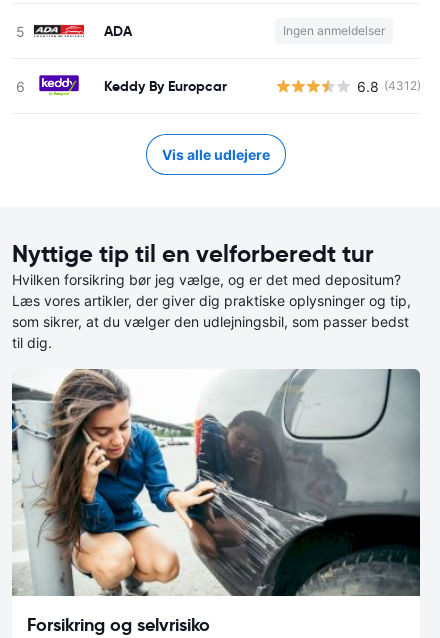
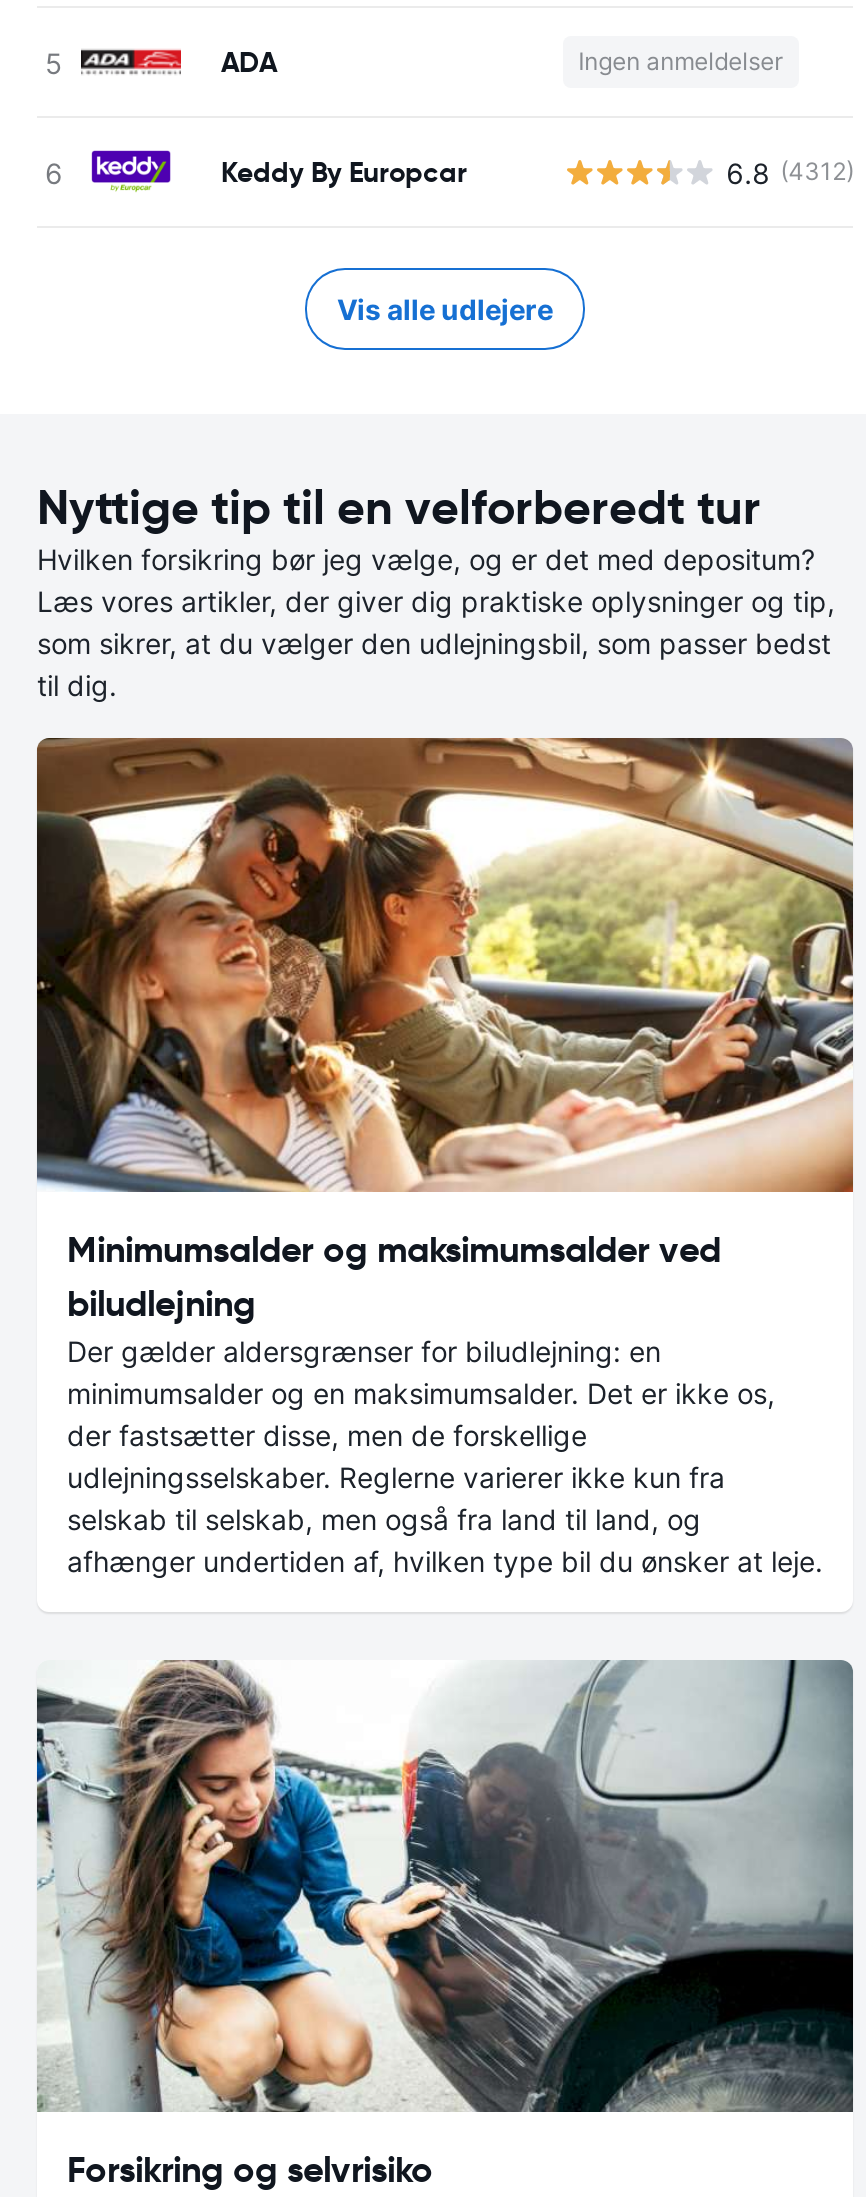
none -> [35,736,855,1577] [image] | Minimumsalder og maksimumsalder ved | biludlejning | Der gælder aldersgrænser for biludlejning: en | minimumsalder og en maksimumsalder. Det er ikke os, | der fastsætter disse, men de forskellige | udlejningsselskaber. Reglerne varierer ikke kun fra | selskab til selskab, men også fra land til land, og | afhænger undertiden af, hvilken type bil du ønsker at leje.

